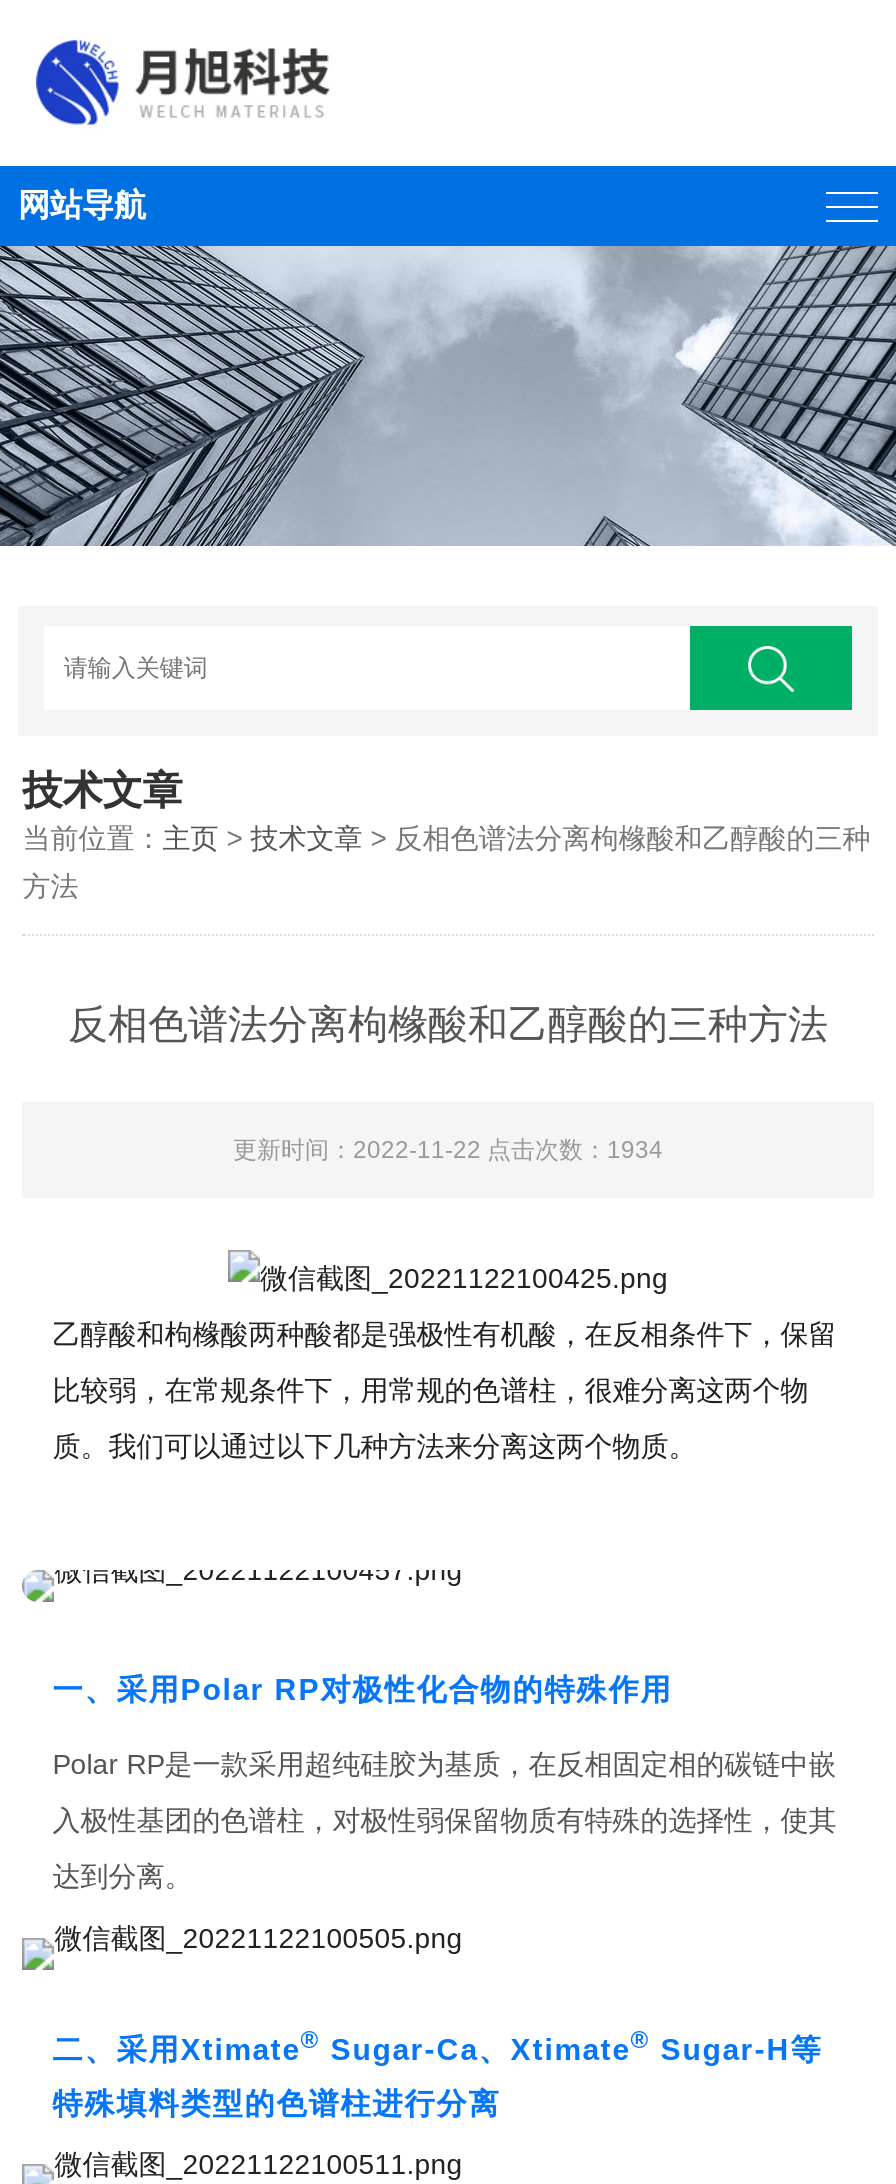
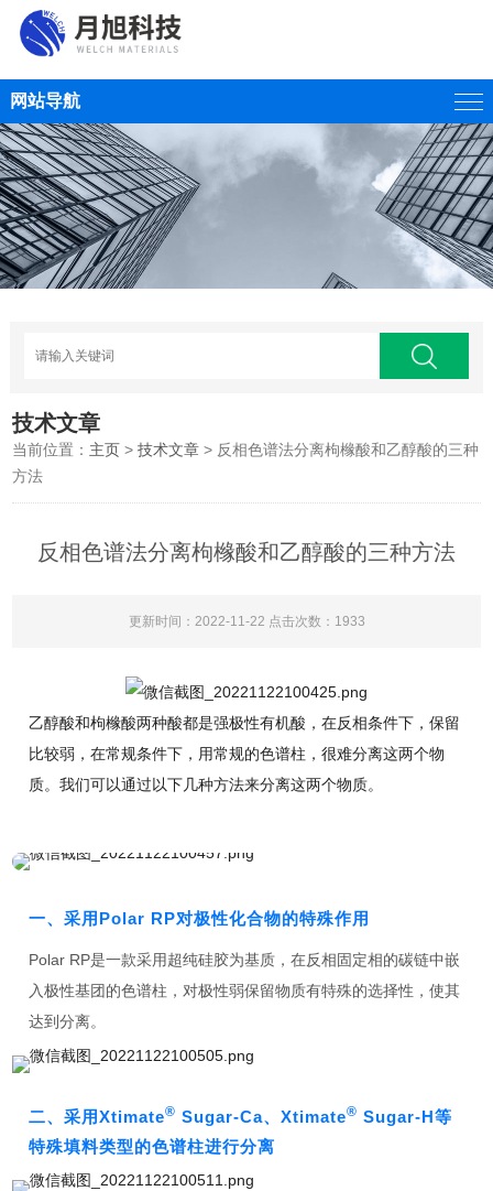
[233,1135,663,1163] 更新时间：2022-11-22 点击次数：1934 -> [128,613,365,629] 更新时间：2022-11-22 点击次数：1933

